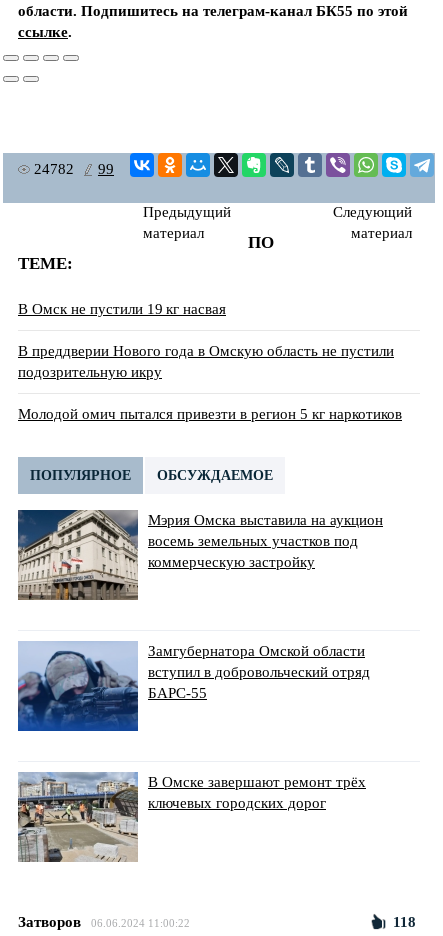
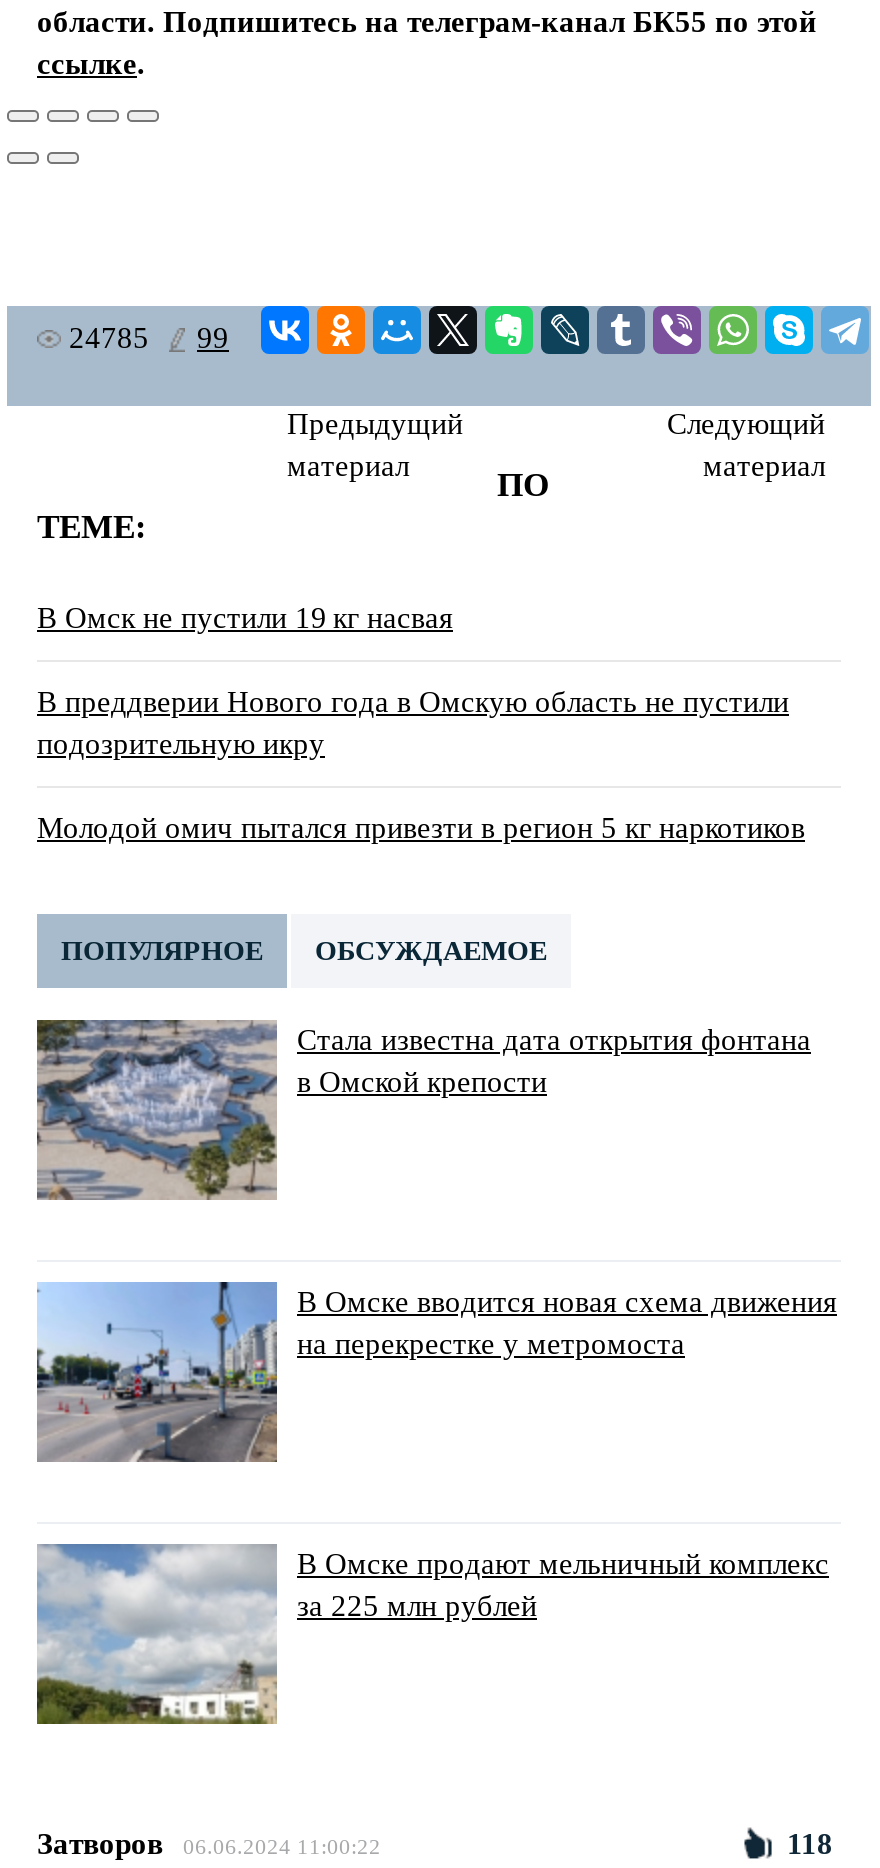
[34,161,114,177] 24782 99 -> [69,322,229,354] 24785 99
[18,509,383,600] [image] | Мэрия Омска выставила на аукцион | восемь земельных участков под | коммерческую застройку -> [35,1018,811,1200] [image] | Стала известна дата открытия фонтана | в Омской крепости
[17,641,370,732] [image] | Замгубернатора Омской области | вступил в добровольческий отряд | БАРС-55 -> [35,1280,837,1464] [image] | В Омске вводится новая схема движения | на перекрестке у метромоста
[17,772,366,862] [image] | В Омске завершают ремонт трёх | ключевых городских дорог -> [35,1544,829,1726] [image] | В Омске продают мельничный комплекс | за 225 млн рублей

